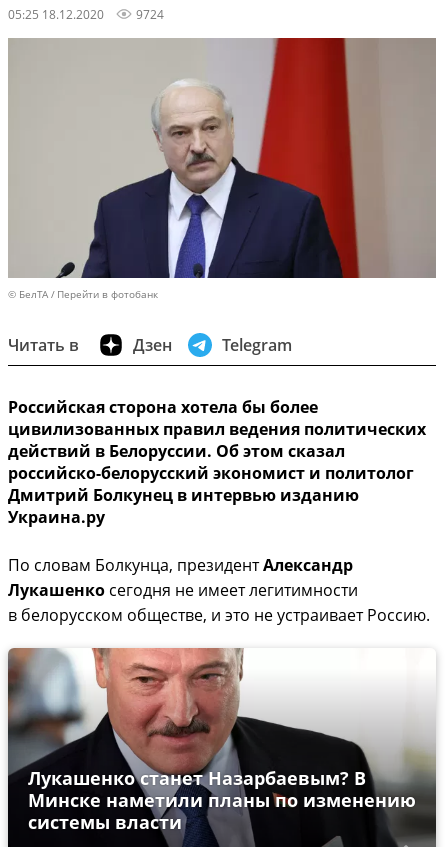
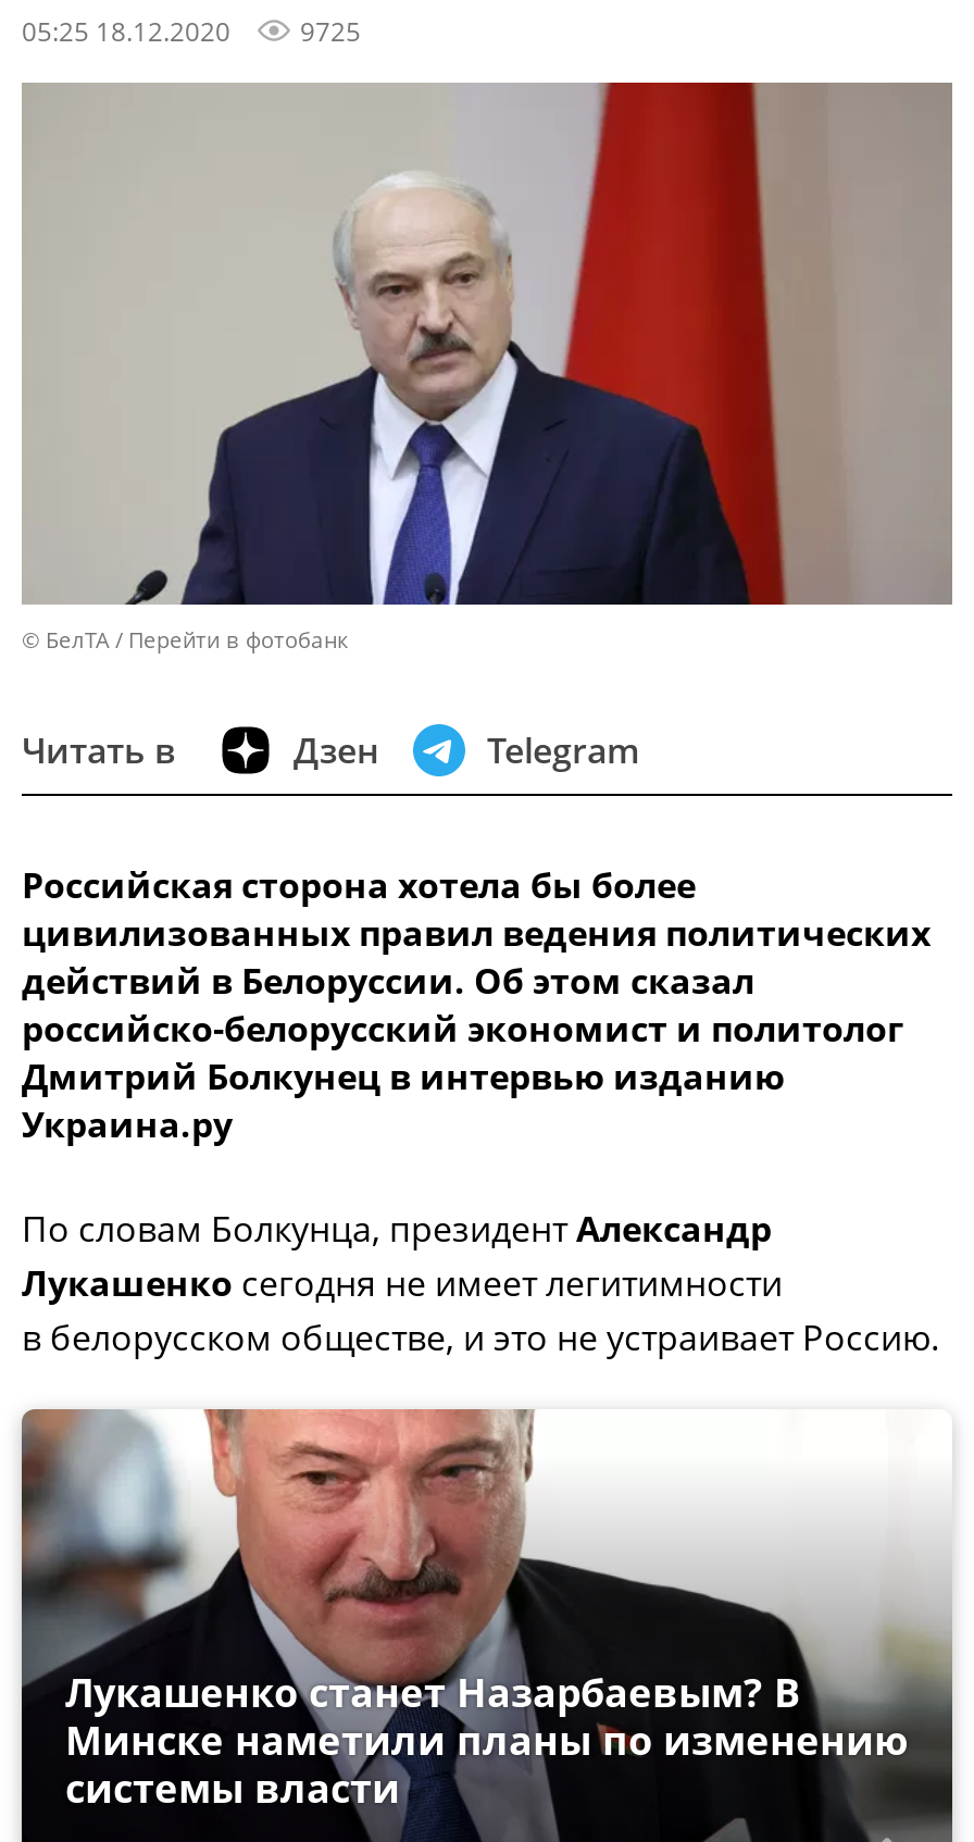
[8,6,164,22] 05:25 18.12.2020 9724 -> [22,13,361,48] 05:25 18.12.2020 9725

